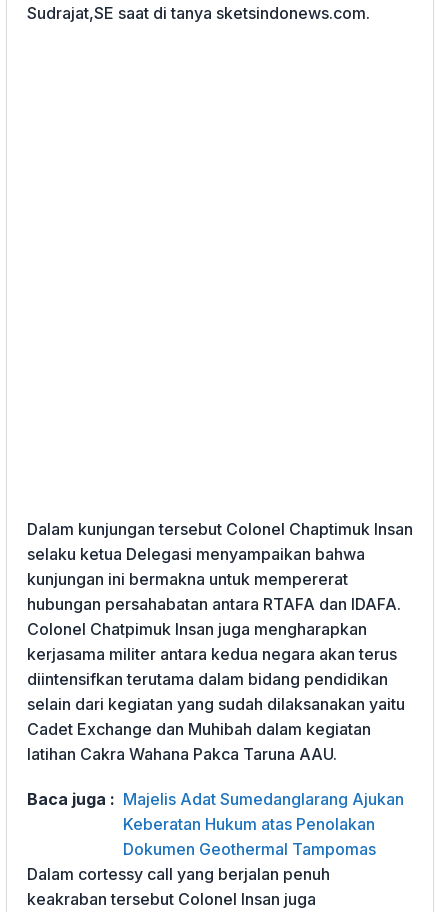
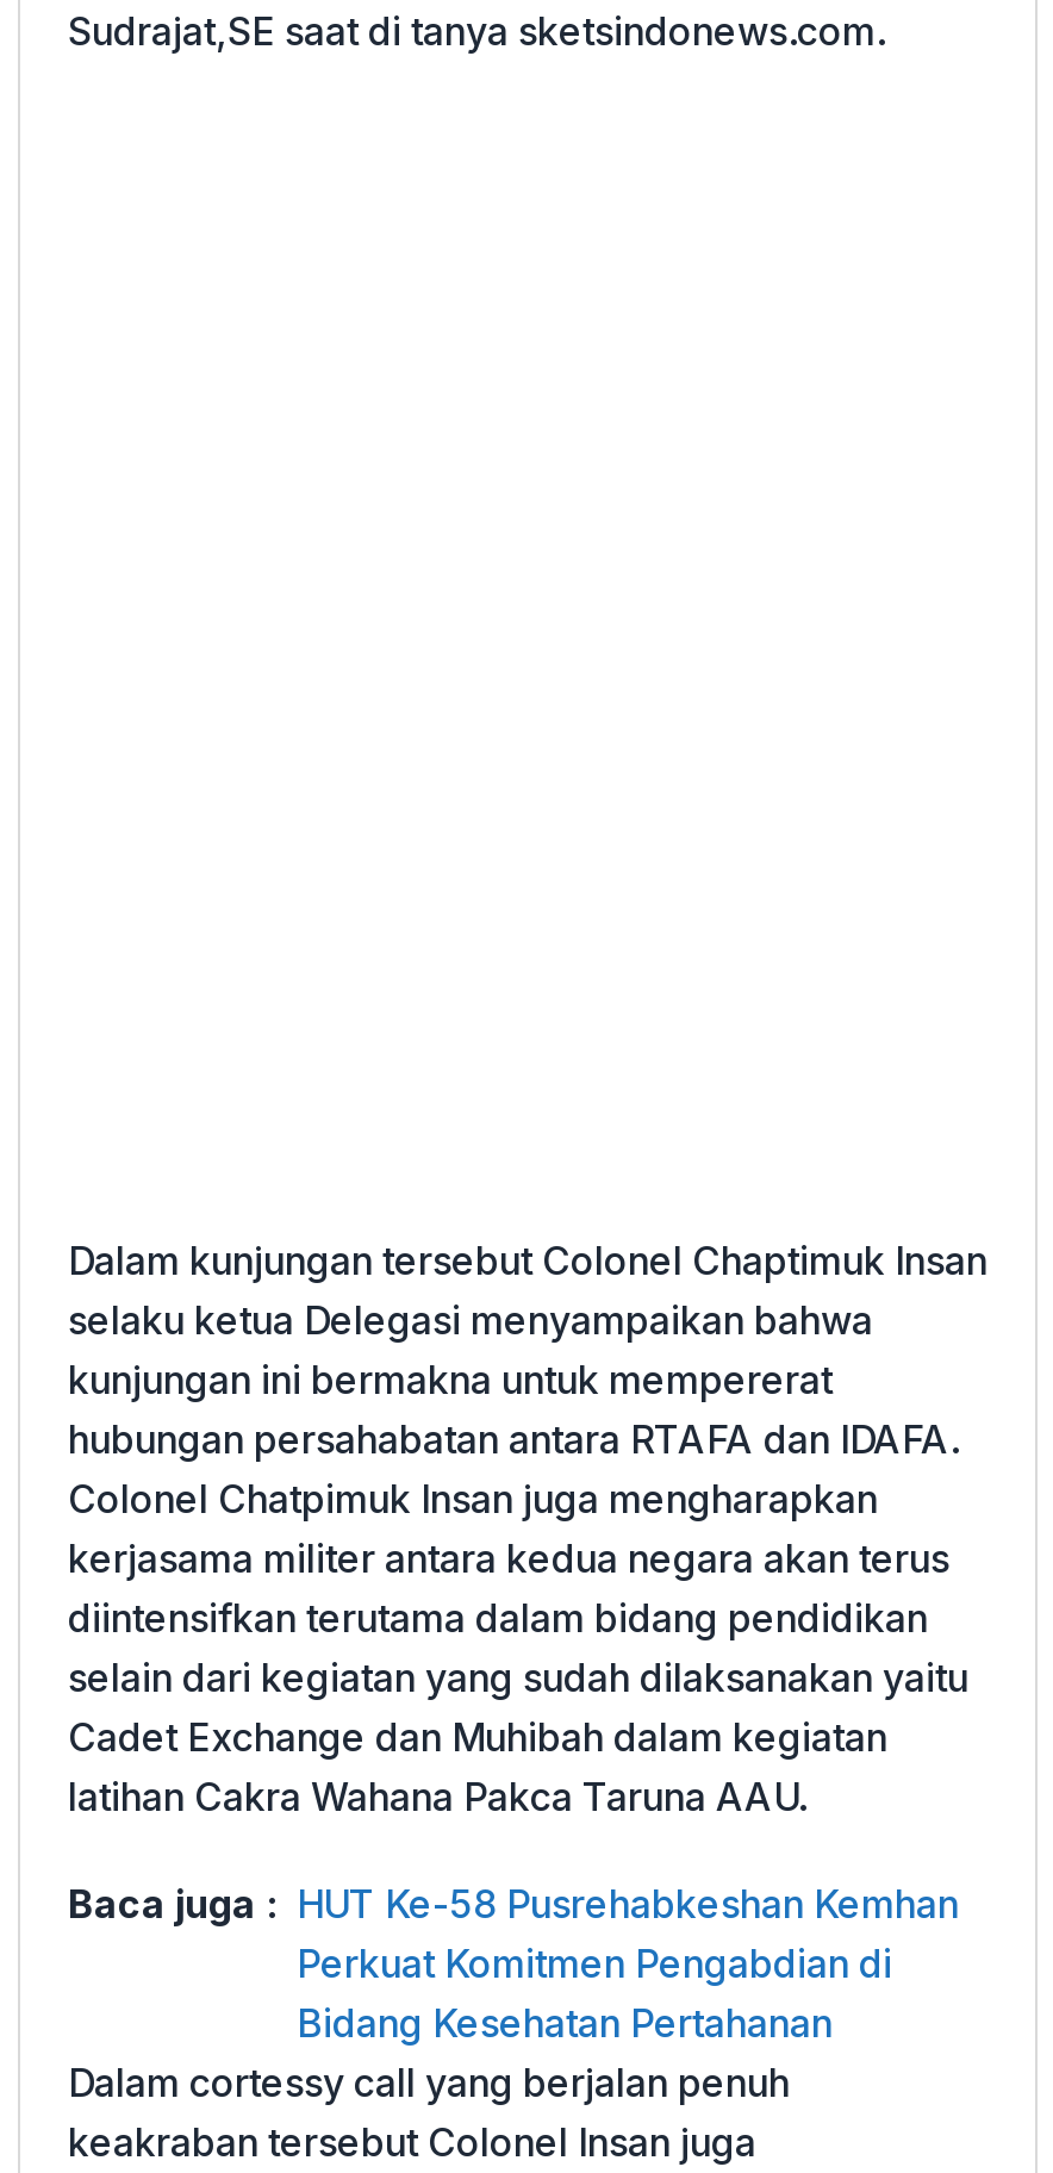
[27,789,404,859] Baca juga : Majelis Adat Sumedanglarang Ajukan | Keberatan Hukum atas Penolakan | Dokumen Geothermal Tampomas -> [68,1880,959,2047] Baca juga : HUT Ke-58 Pusrehabkeshan Kemhan | Perkuat Komitmen Pengabdian di | Bidang Kesehatan Pertahanan

